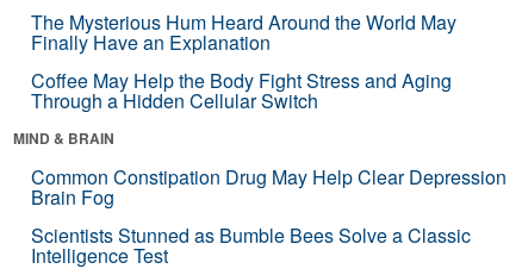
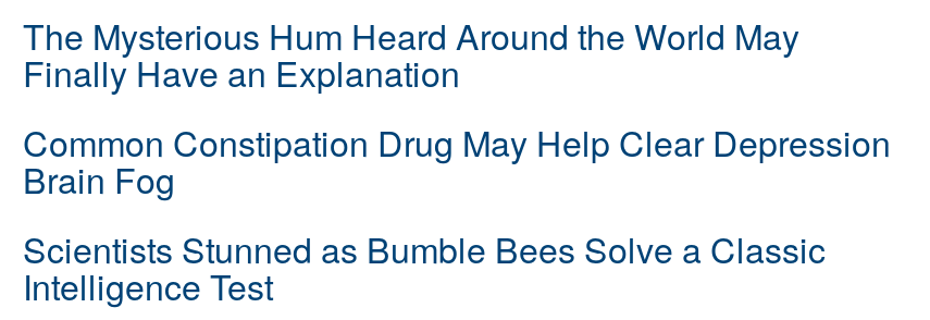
[13,66,452,149] Coffee May Help the Body Fight Stress and Aging | Through a Hidden Cellular Switch | MIND & BRAIN -> none

